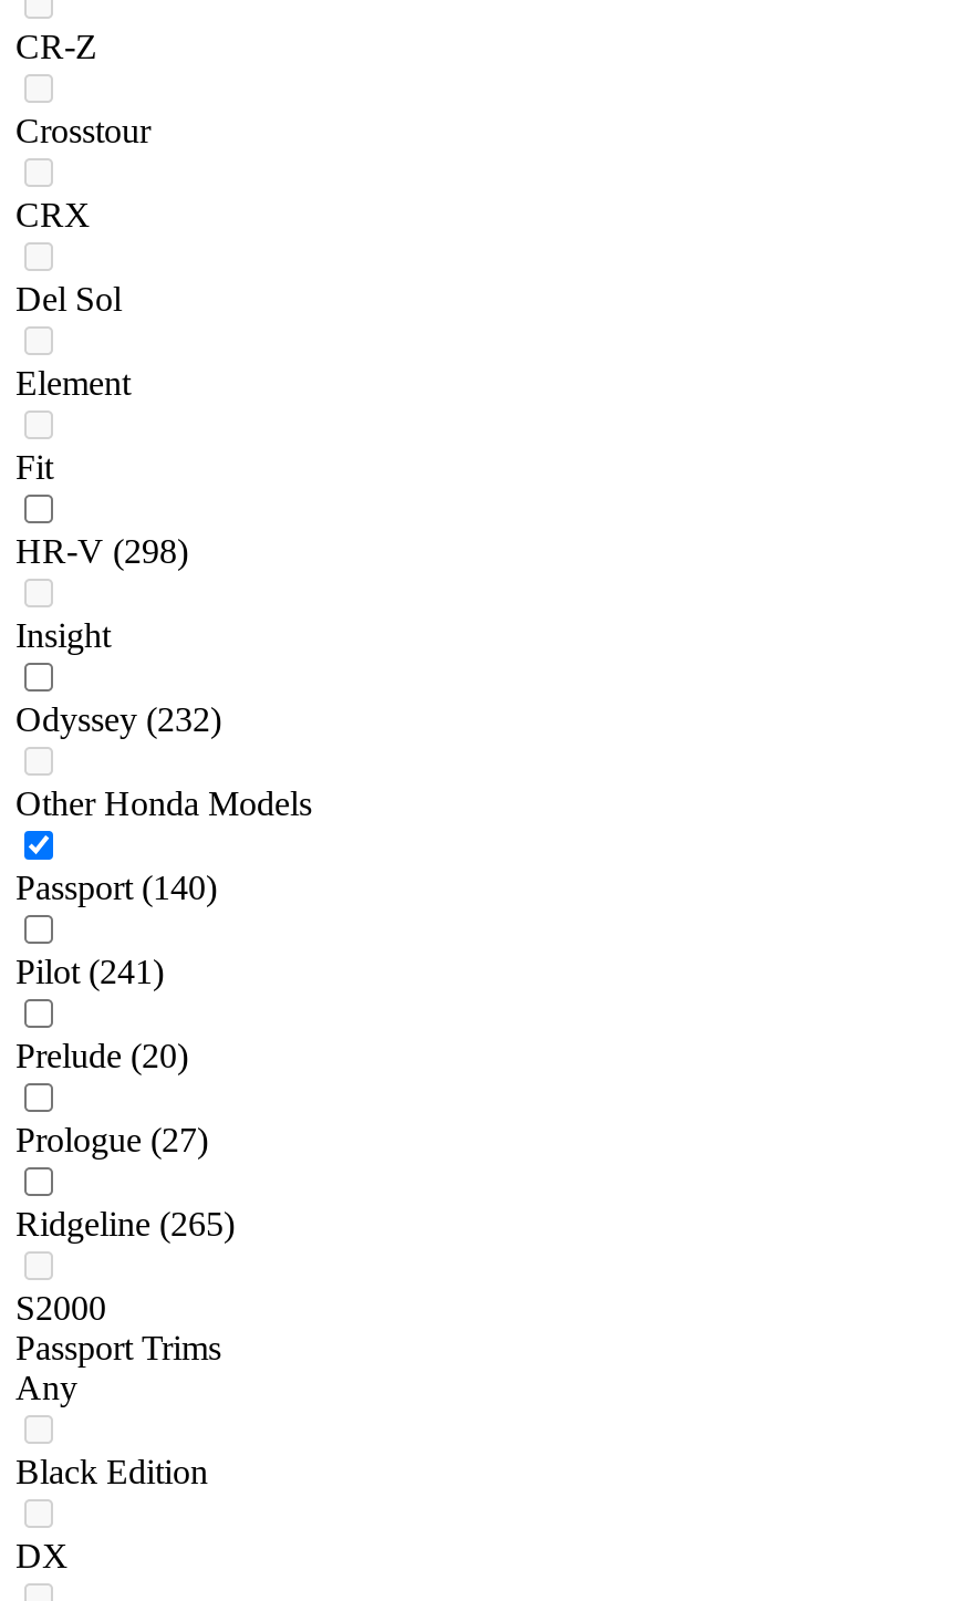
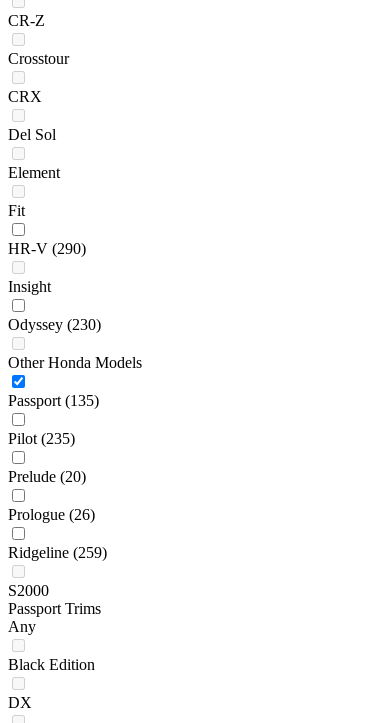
[15,533,188,571] HR-V (298) -> [8,240,86,257] HR-V (290)
[15,701,221,739] Odyssey (232) -> [8,316,101,333] Odyssey (230)
[15,869,217,907] Passport (140) -> [8,392,99,409] Passport (135)
[15,954,164,991] Pilot (241) -> [8,430,75,447] Pilot (235)
[15,1122,208,1159] Prologue (27) -> [8,506,95,523] Prologue (26)
[15,1206,235,1243] Ridgeline (265) -> [8,544,107,561] Ridgeline (259)

